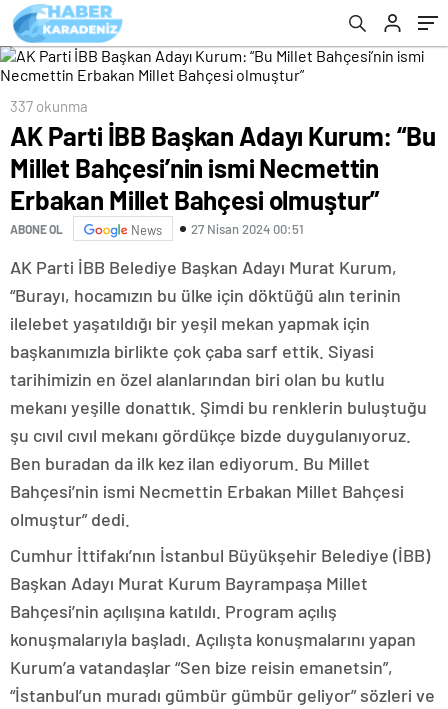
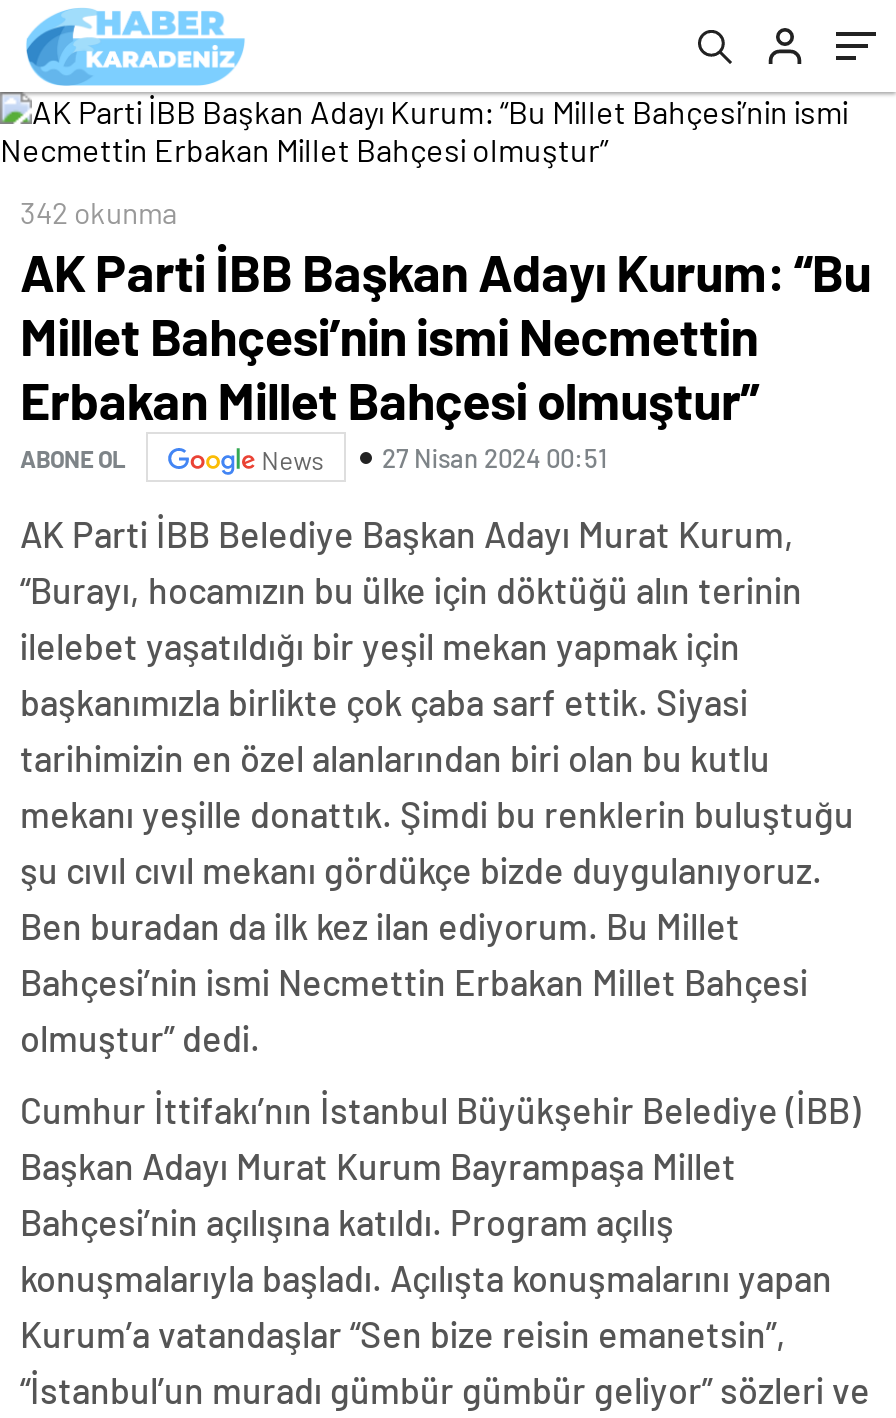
[10,97,88,115] 337 okunma -> [20,194,178,230] 342 okunma

